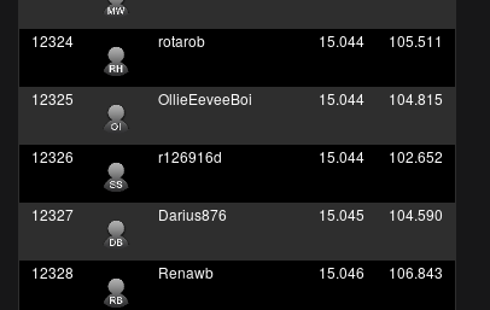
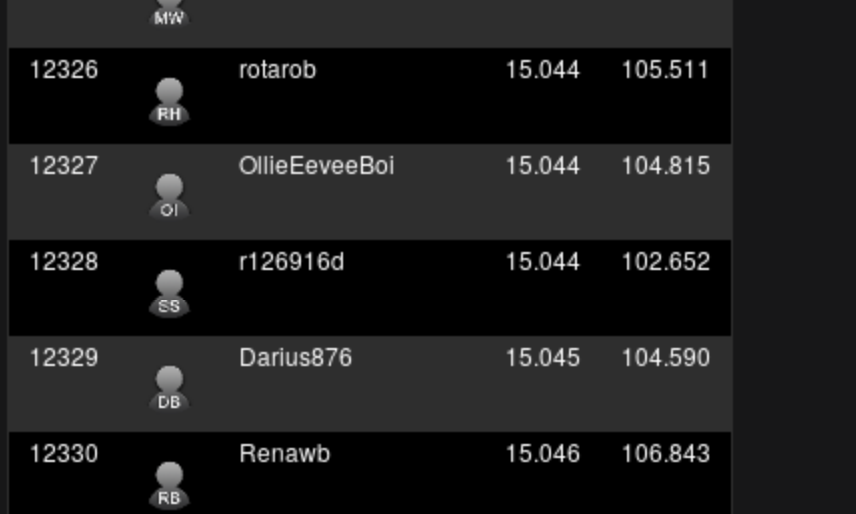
[31,30,74,51] 12324 -> [29,50,99,84] 12326
[31,88,74,109] 12325 -> [29,146,99,180] 12327
[31,146,74,166] 12326 -> [29,242,99,276] 12328
[31,204,74,224] 12327 -> [29,338,99,372] 12329
[31,262,74,282] 12328 -> [29,434,99,468] 12330

